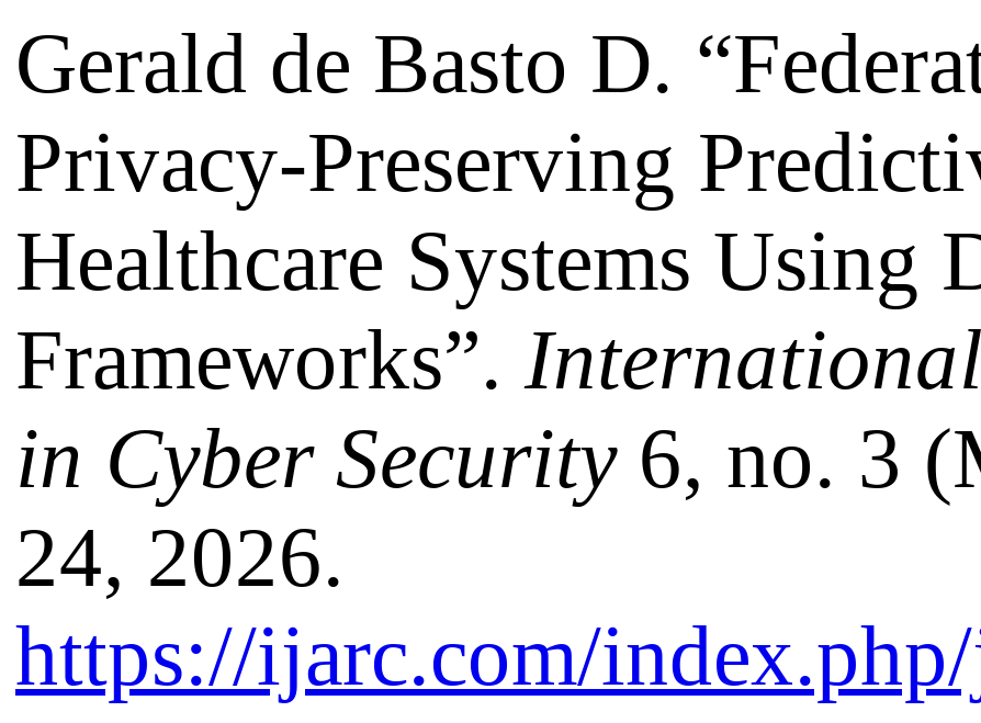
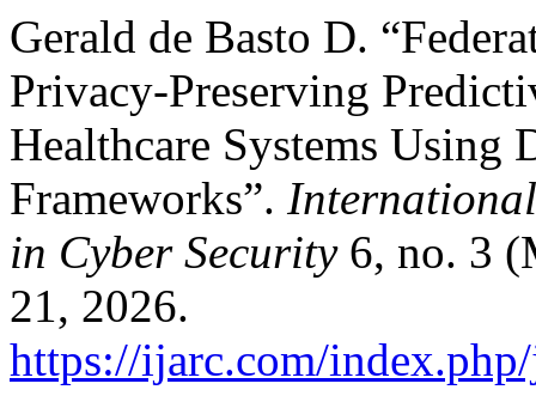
[15,509,345,603] 24, 2026. -> [10,280,189,331] 21, 2026.

